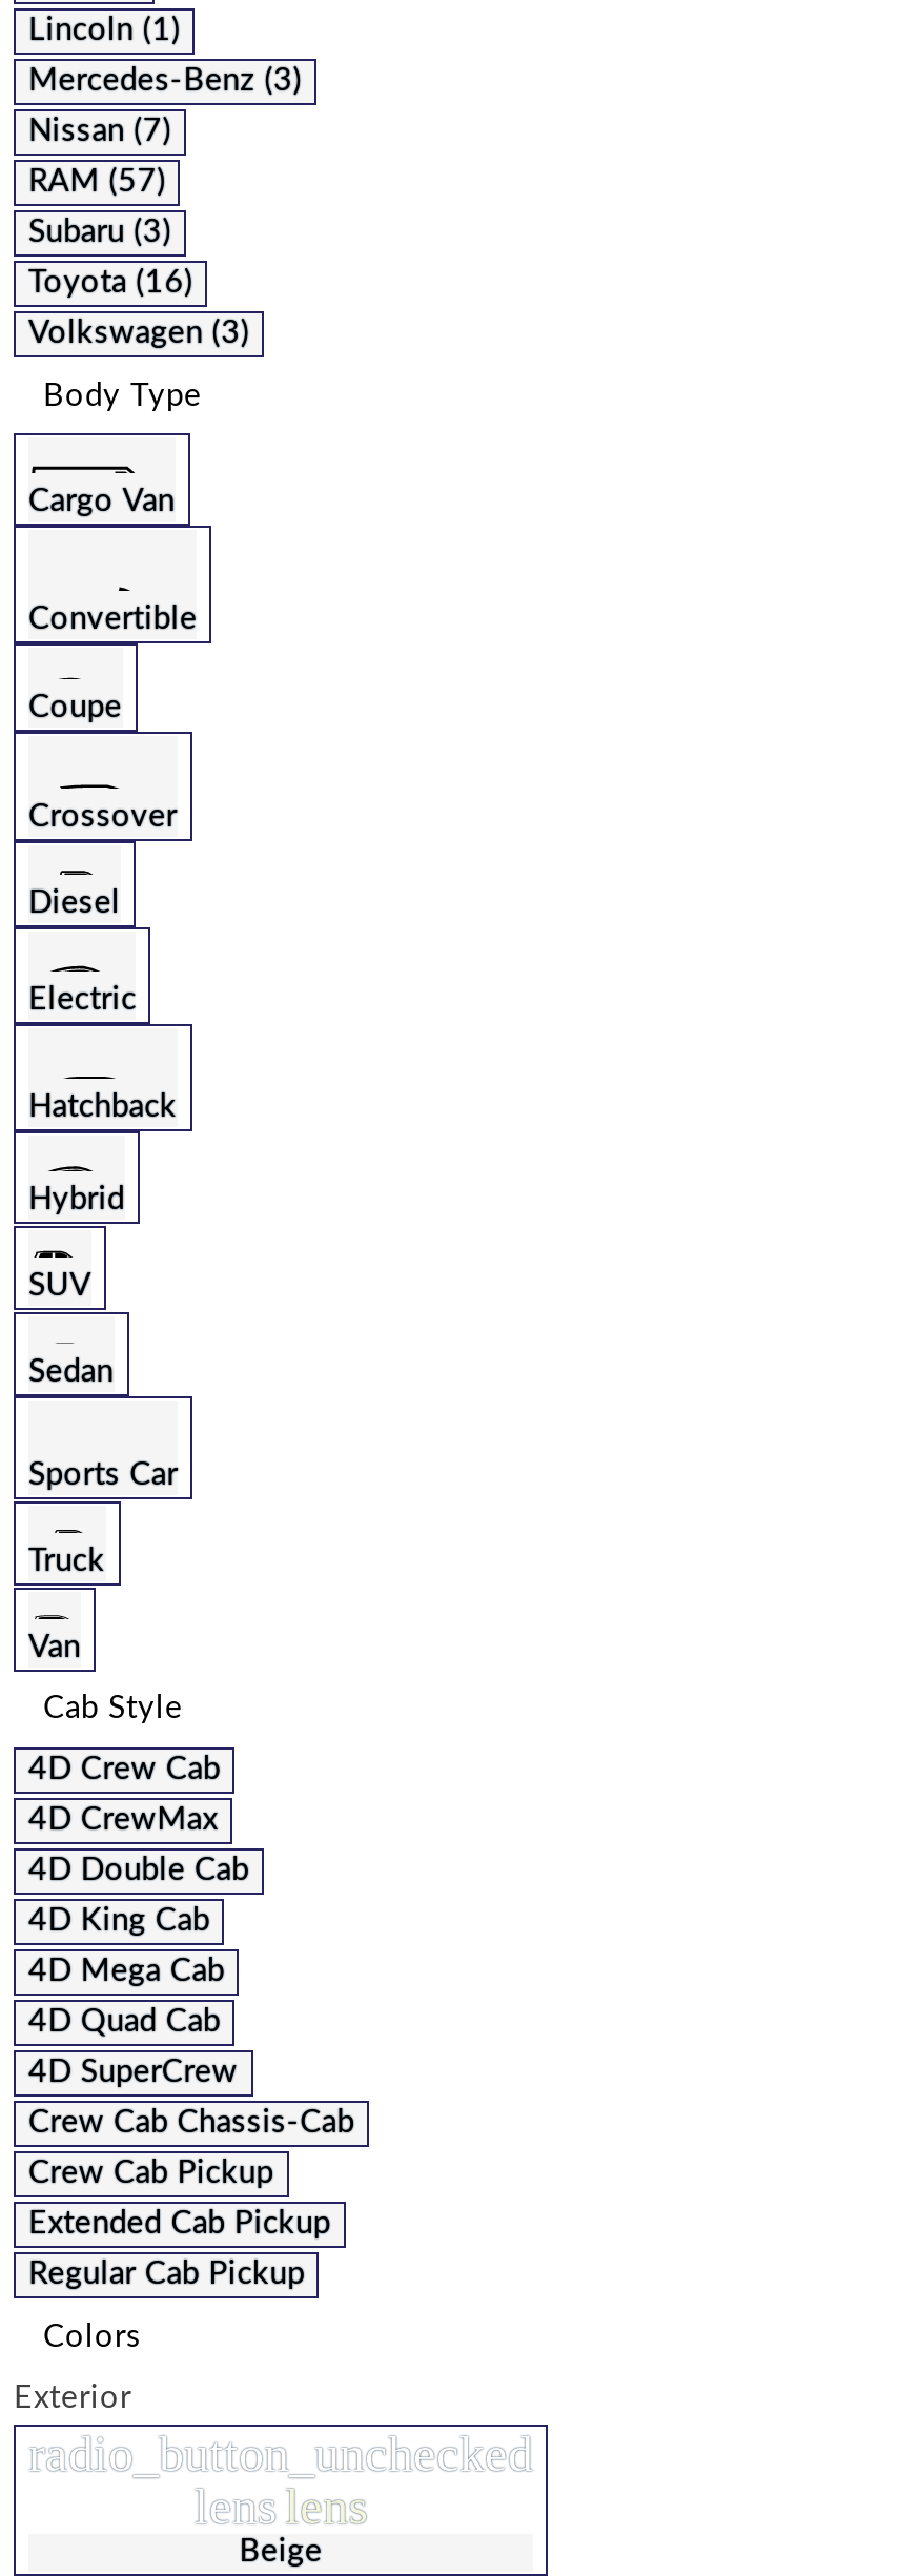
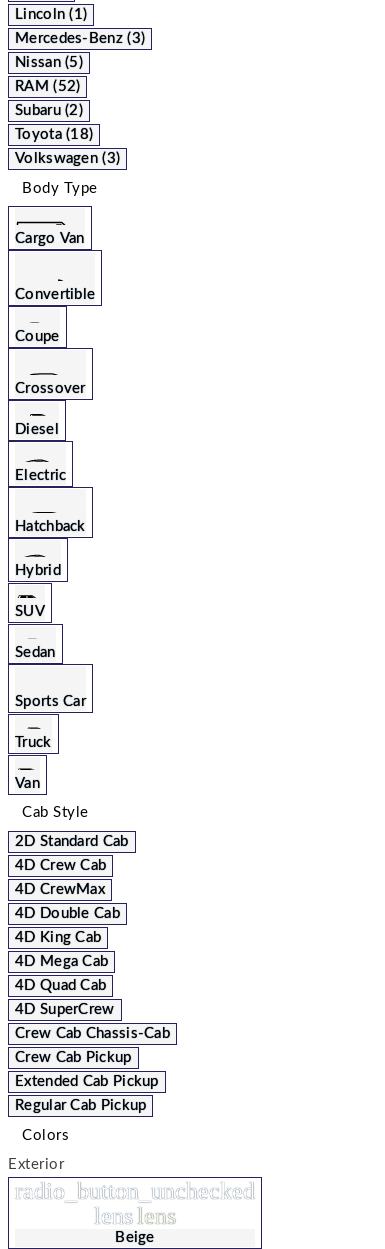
[28,115,171,147] Nissan (7) -> [15,55,83,70] Nissan (5)
[28,166,166,197] RAM (57) -> [15,79,80,94] RAM (52)
[28,216,171,248] Subaru (3) -> [15,103,83,118] Subaru (2)
[28,267,193,298] Toyota (16) -> [15,127,93,142] Toyota (18)
none -> [15,834,128,849] 2D Standard Cab

